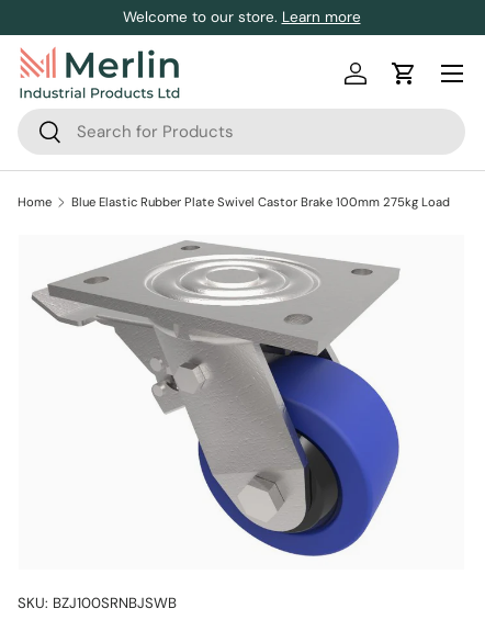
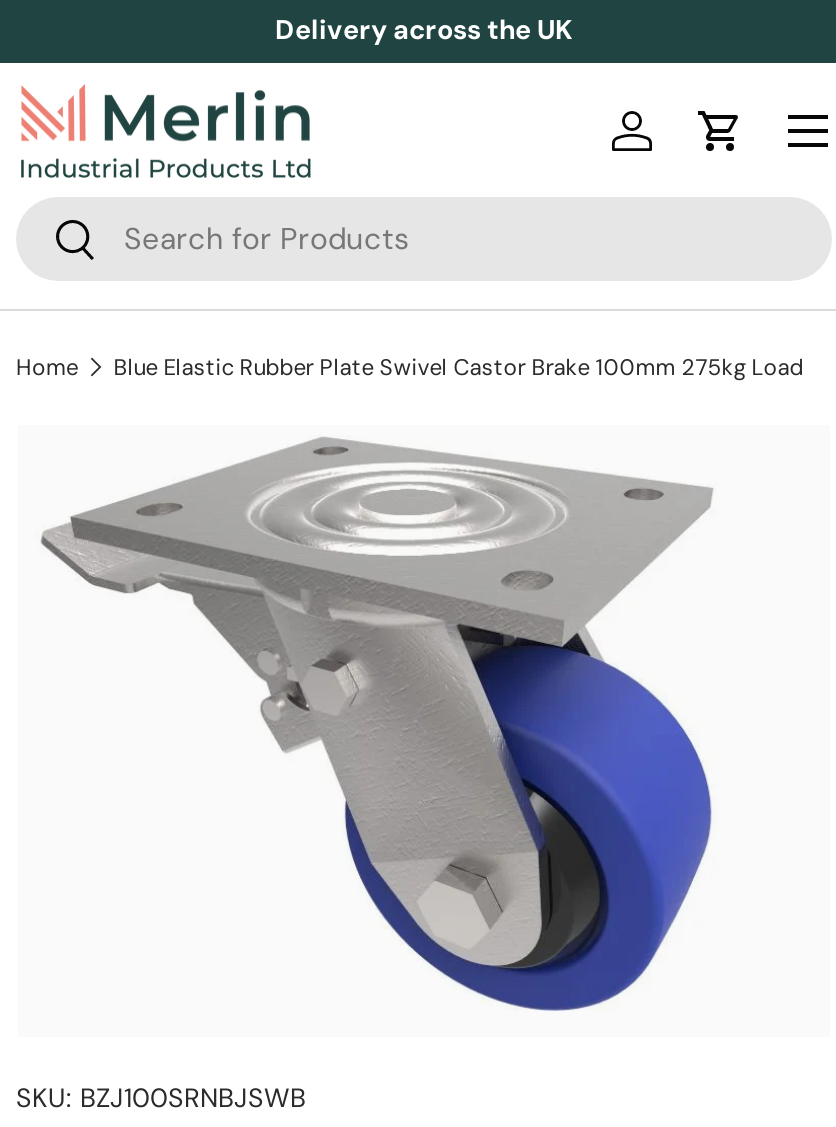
[122,8,360,26] Welcome to our store. Learn more -> [275,13,573,47] Delivery across the UK

